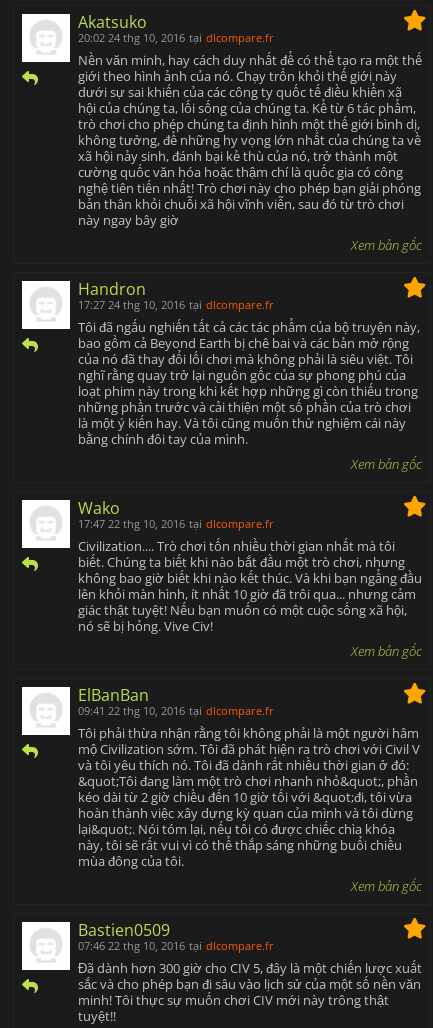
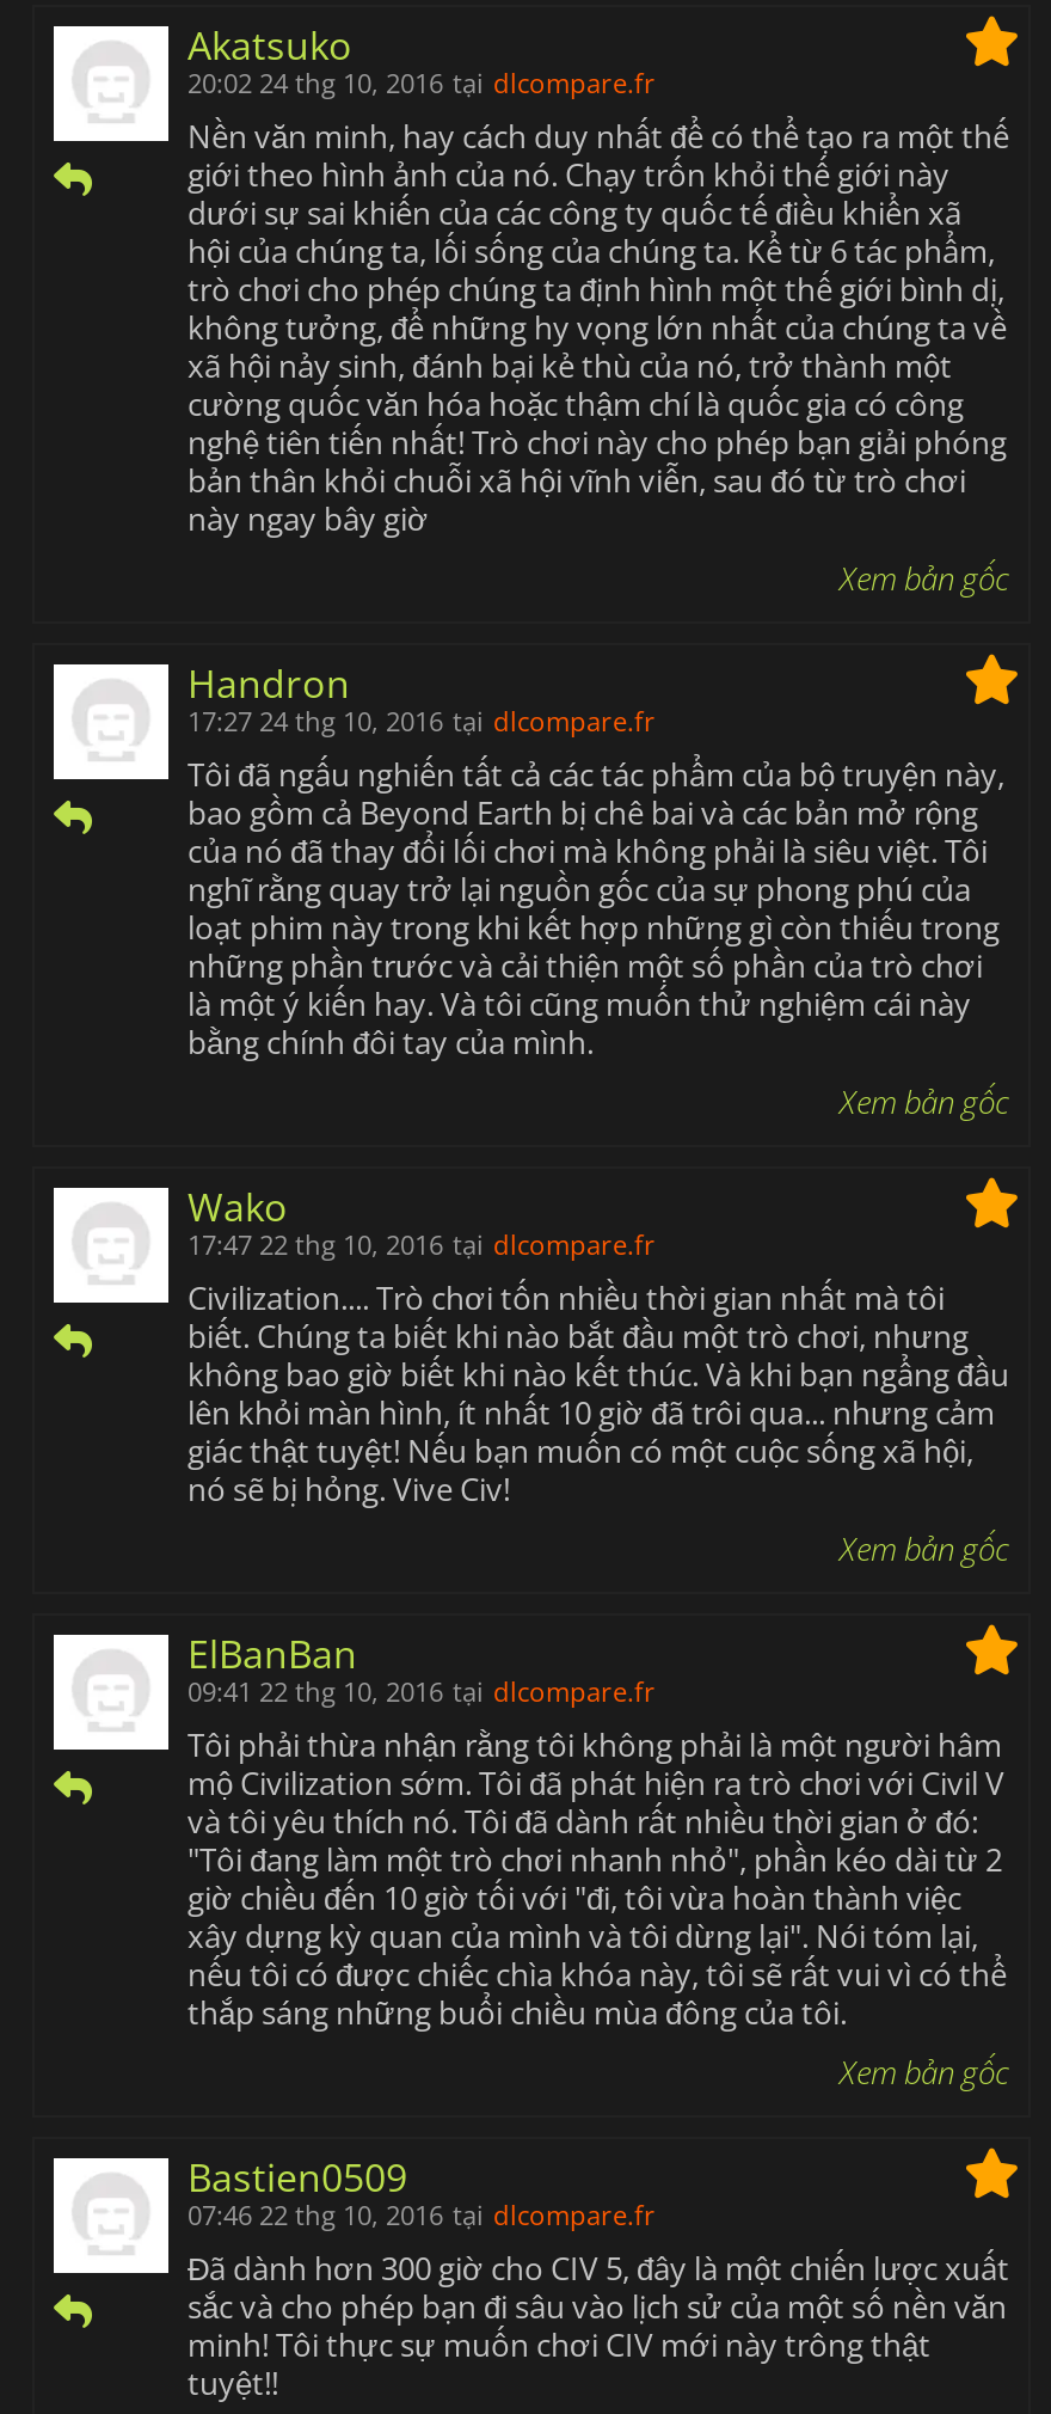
[78,772,418,870] &quot;Tôi đang làm một trò chơi nhanh nhỏ&quot;, phần | kéo dài từ 2 giờ chiều đến 10 giờ tối với &quot;đi, tôi vừa | hoàn thành việc xây dựng kỳ quan của mình và tôi dừng | lại&quot;. Nói tóm lại, nếu tôi có được chiếc chìa khóa | này, tôi sẽ rất vui vì có thể thắp sáng những buổi chiều | mùa đông của tôi. -> [188,1839,1007,2035] "Tôi đang làm một trò chơi nhanh nhỏ", phần kéo dài từ 2 | giờ chiều đến 10 giờ tối với "đi, tôi vừa hoàn thành việc | xây dựng kỳ quan của mình và tôi dừng lại". Nói tóm lại, | nếu tôi có được chiếc chìa khóa này, tôi sẽ rất vui vì có thể | thắp sáng những buổi chiều mùa đông của tôi.

